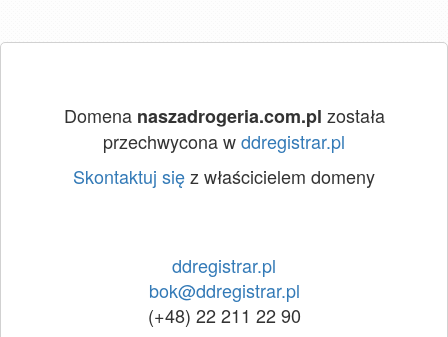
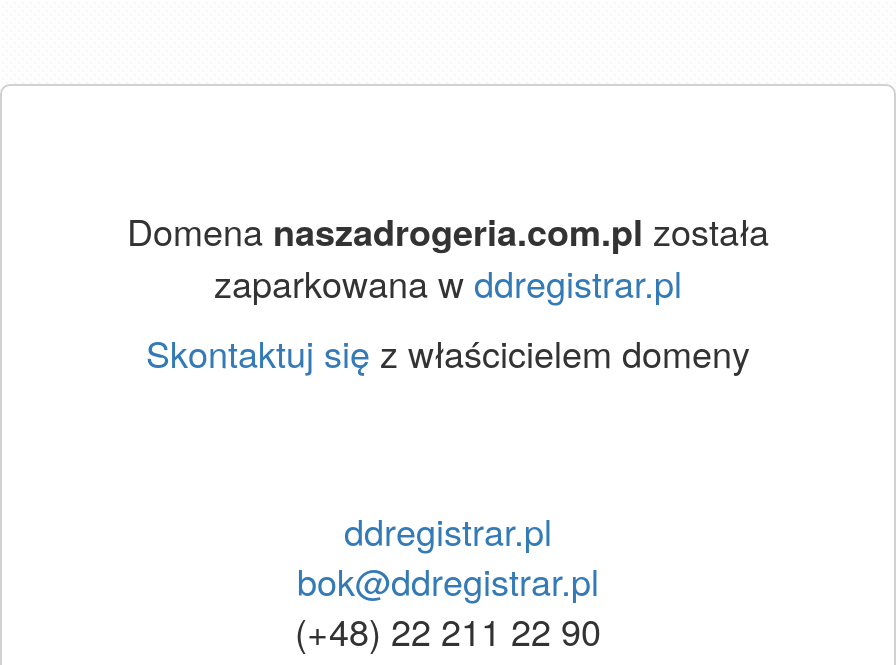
[103,128,345,154] przechwycona w ddregistrar.pl -> [214,256,682,308] zaparkowana w ddregistrar.pl

